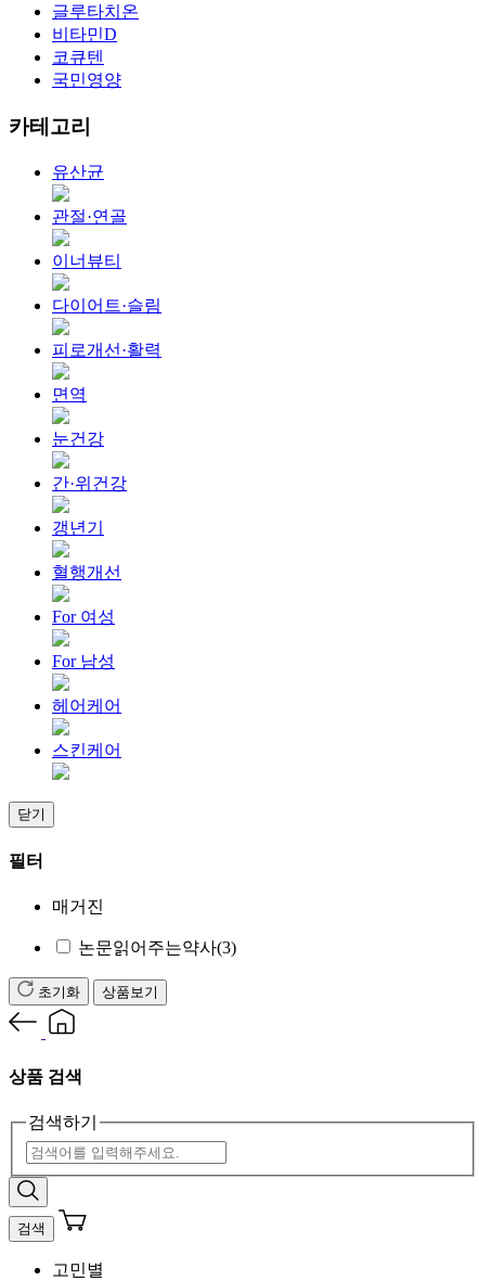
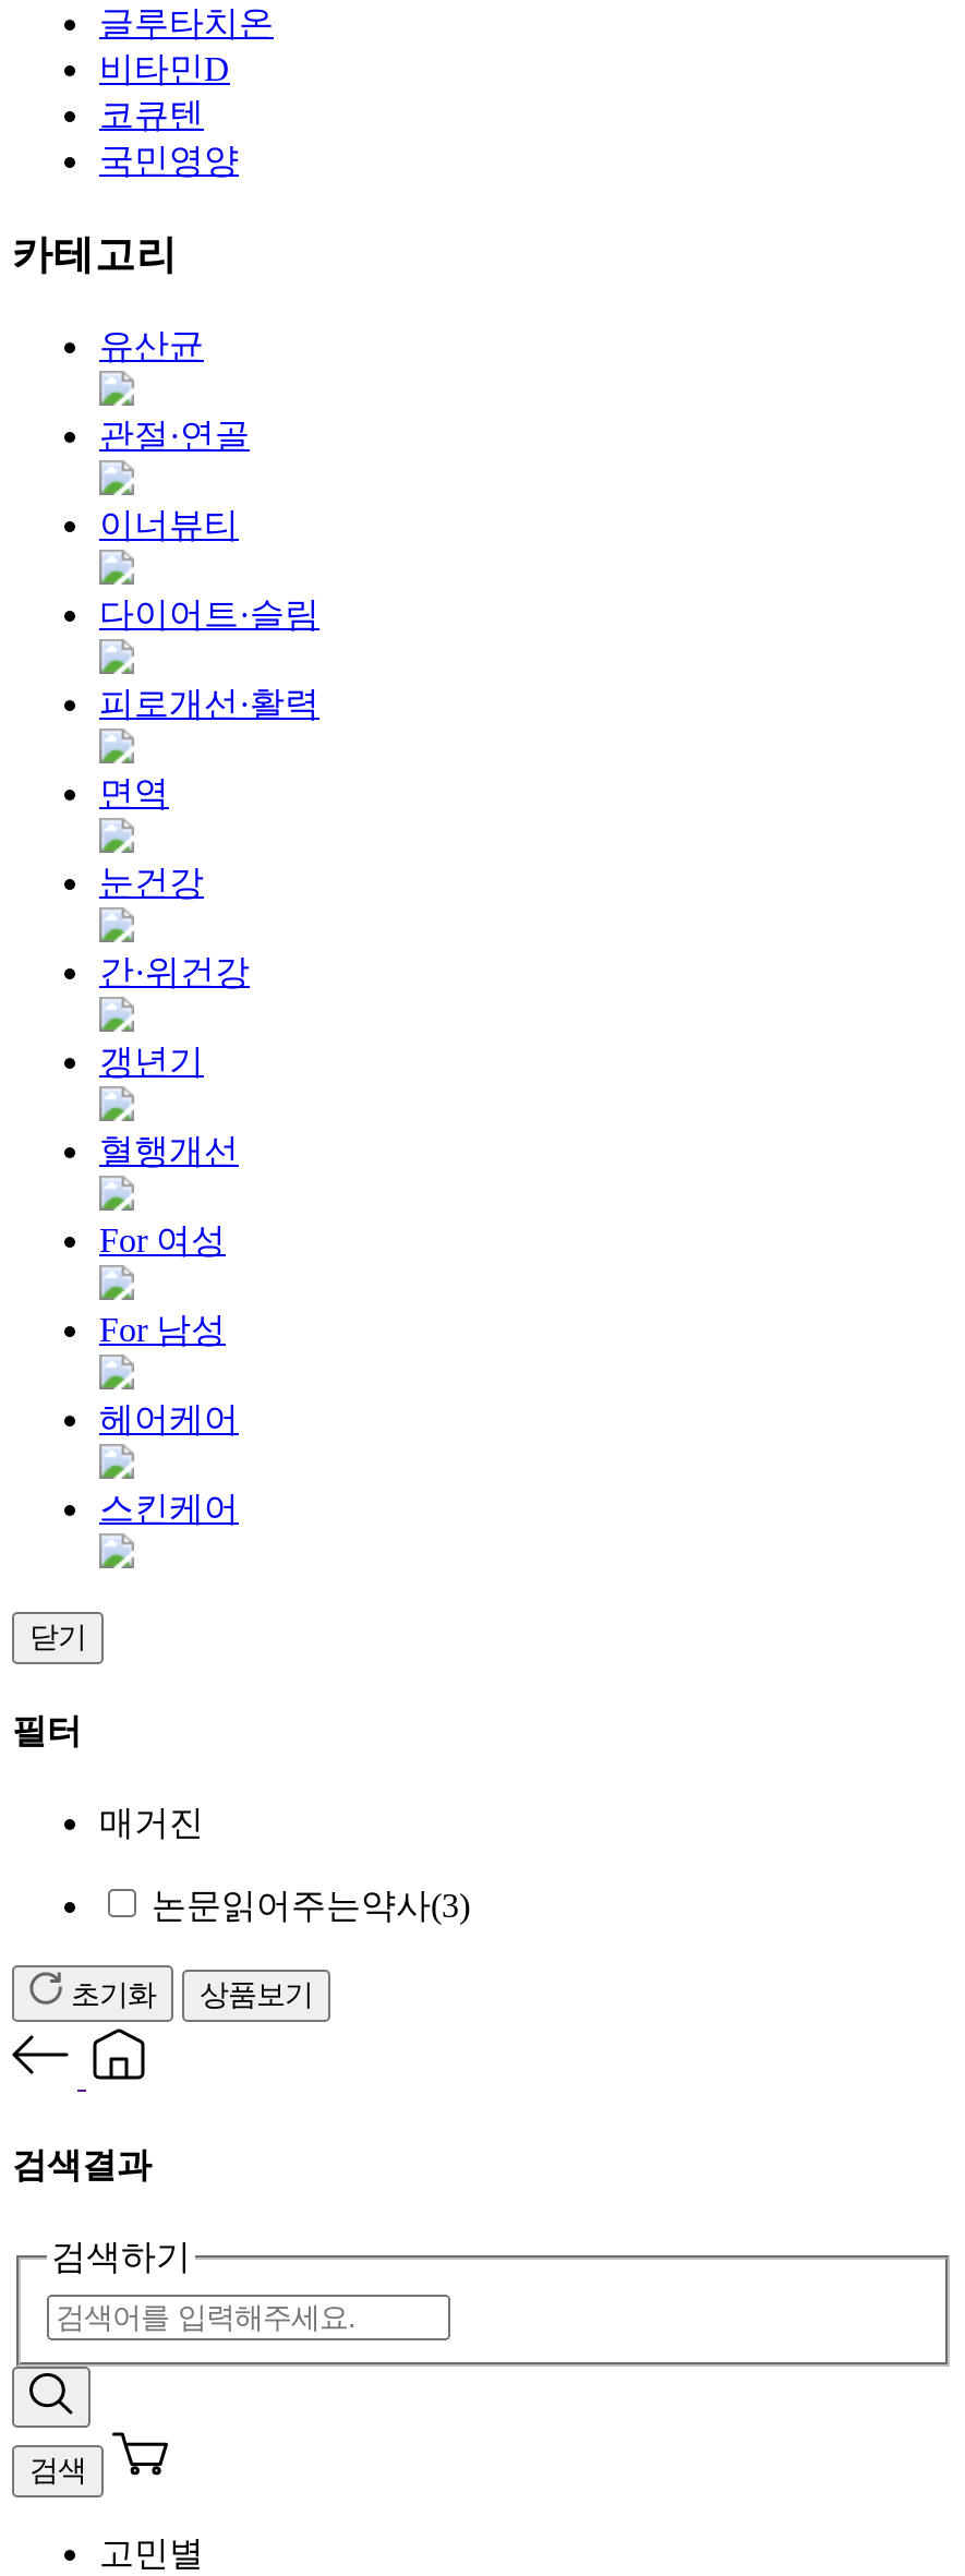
[9,1067,82,1085] 상품 검색 -> [12,2146,152,2183] 검색결과

